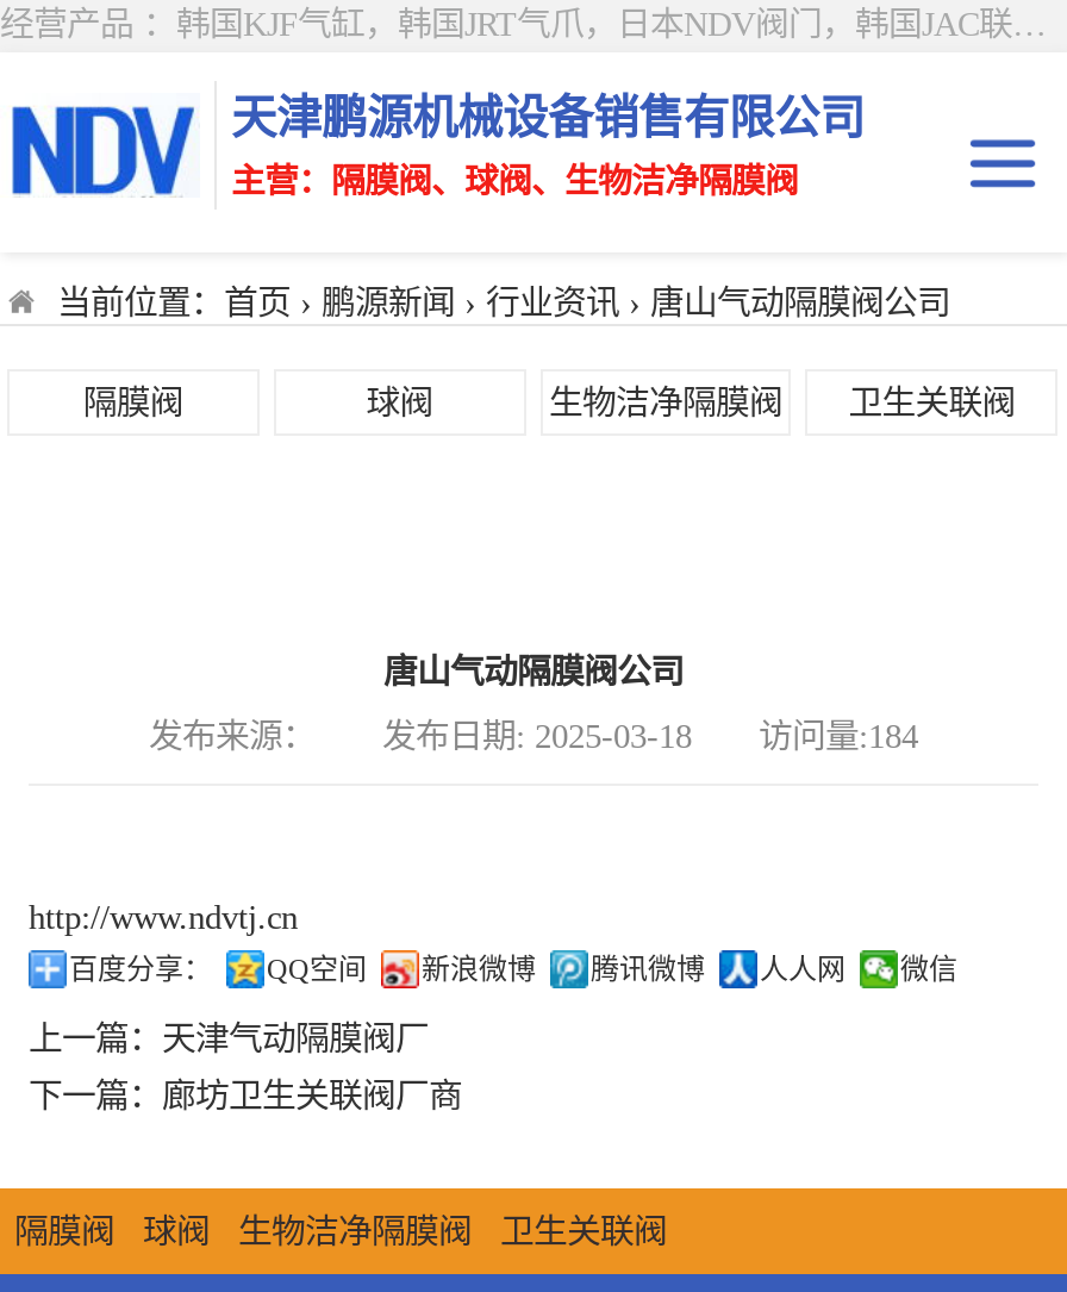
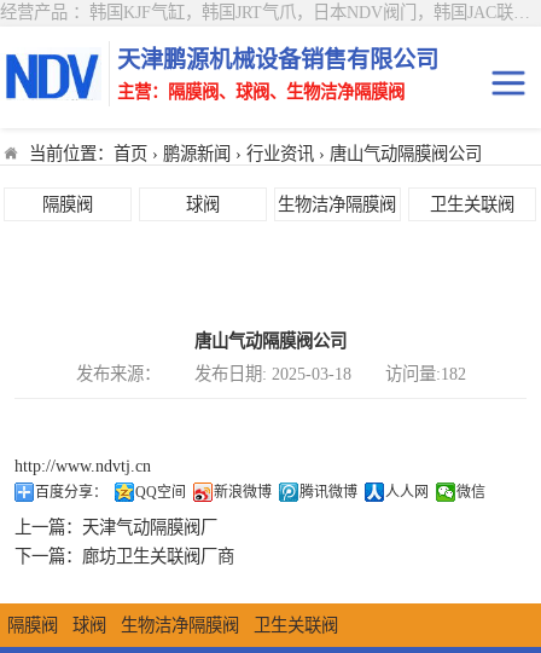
[149,717,918,755] 发布来源： 发布日期: 2025-03-18 访问量:184 -> [75,364,466,383] 发布来源： 发布日期: 2025-03-18 访问量:182

